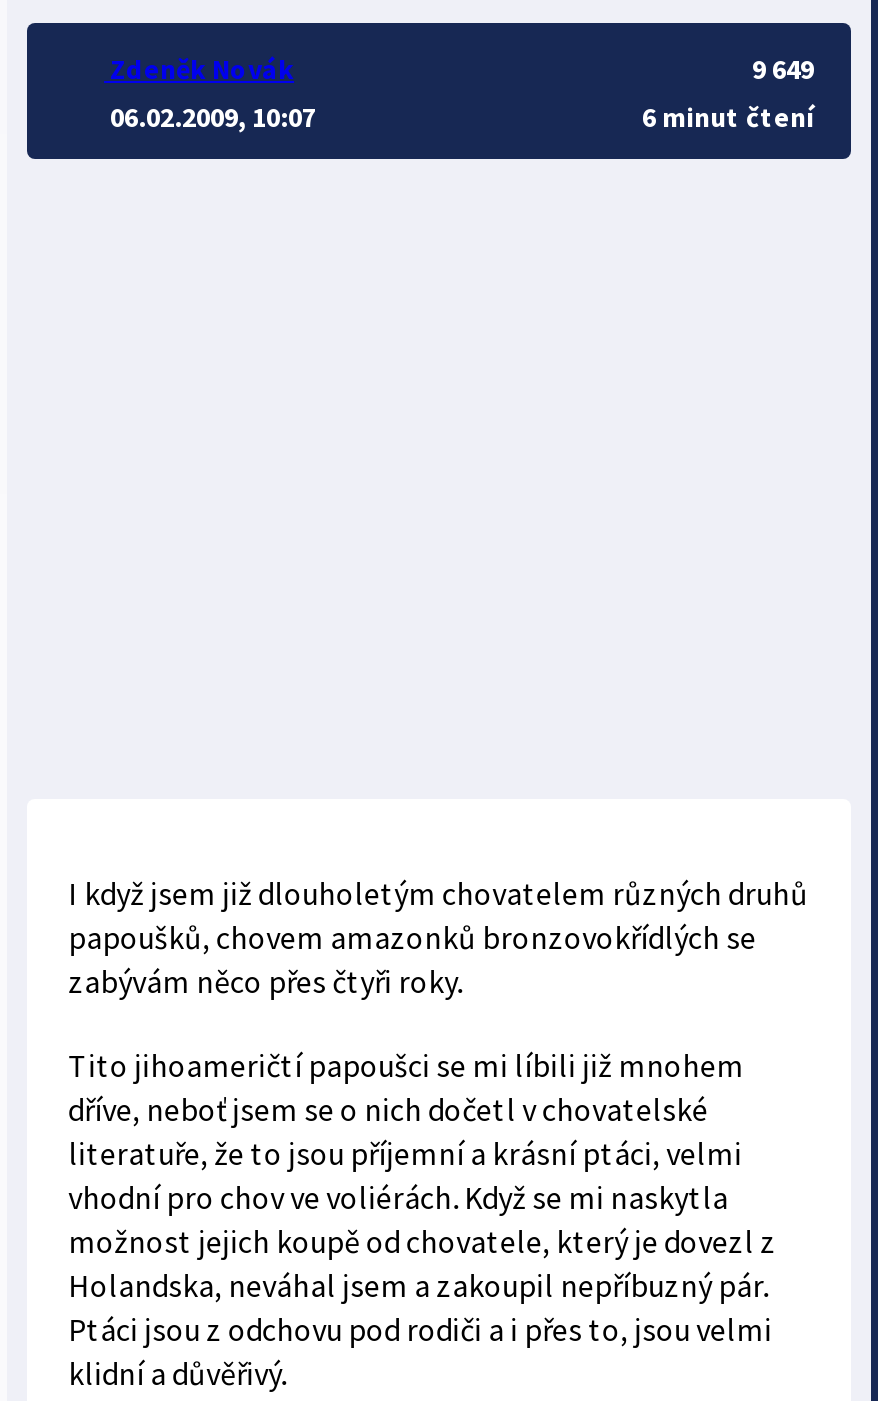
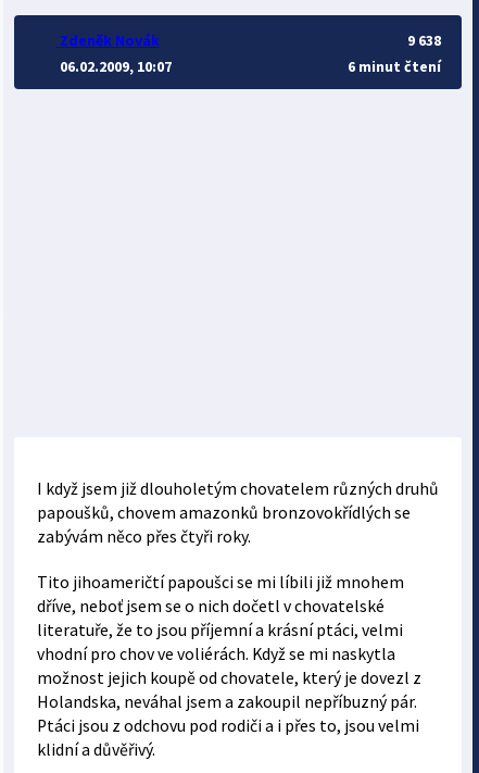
[746,51,814,87] 9 649 -> [405,30,442,50] 9 638

